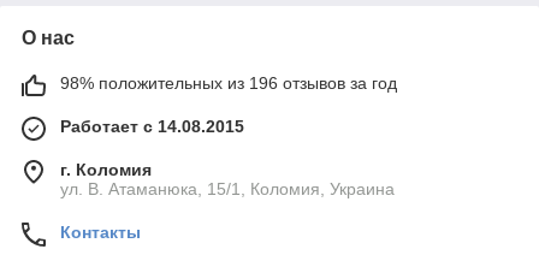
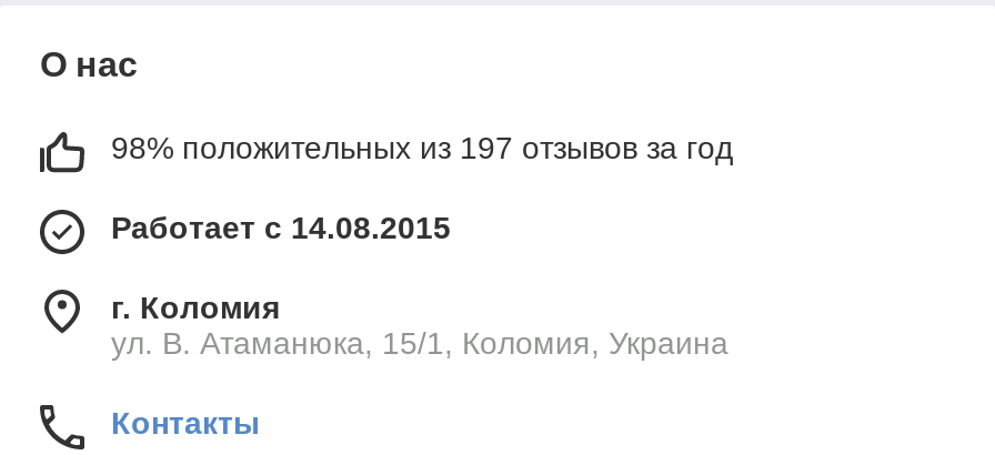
[60,74,397,93] 98% положительных из 196 отзывов за год -> [111,131,733,166] 98% положительных из 197 отзывов за год

